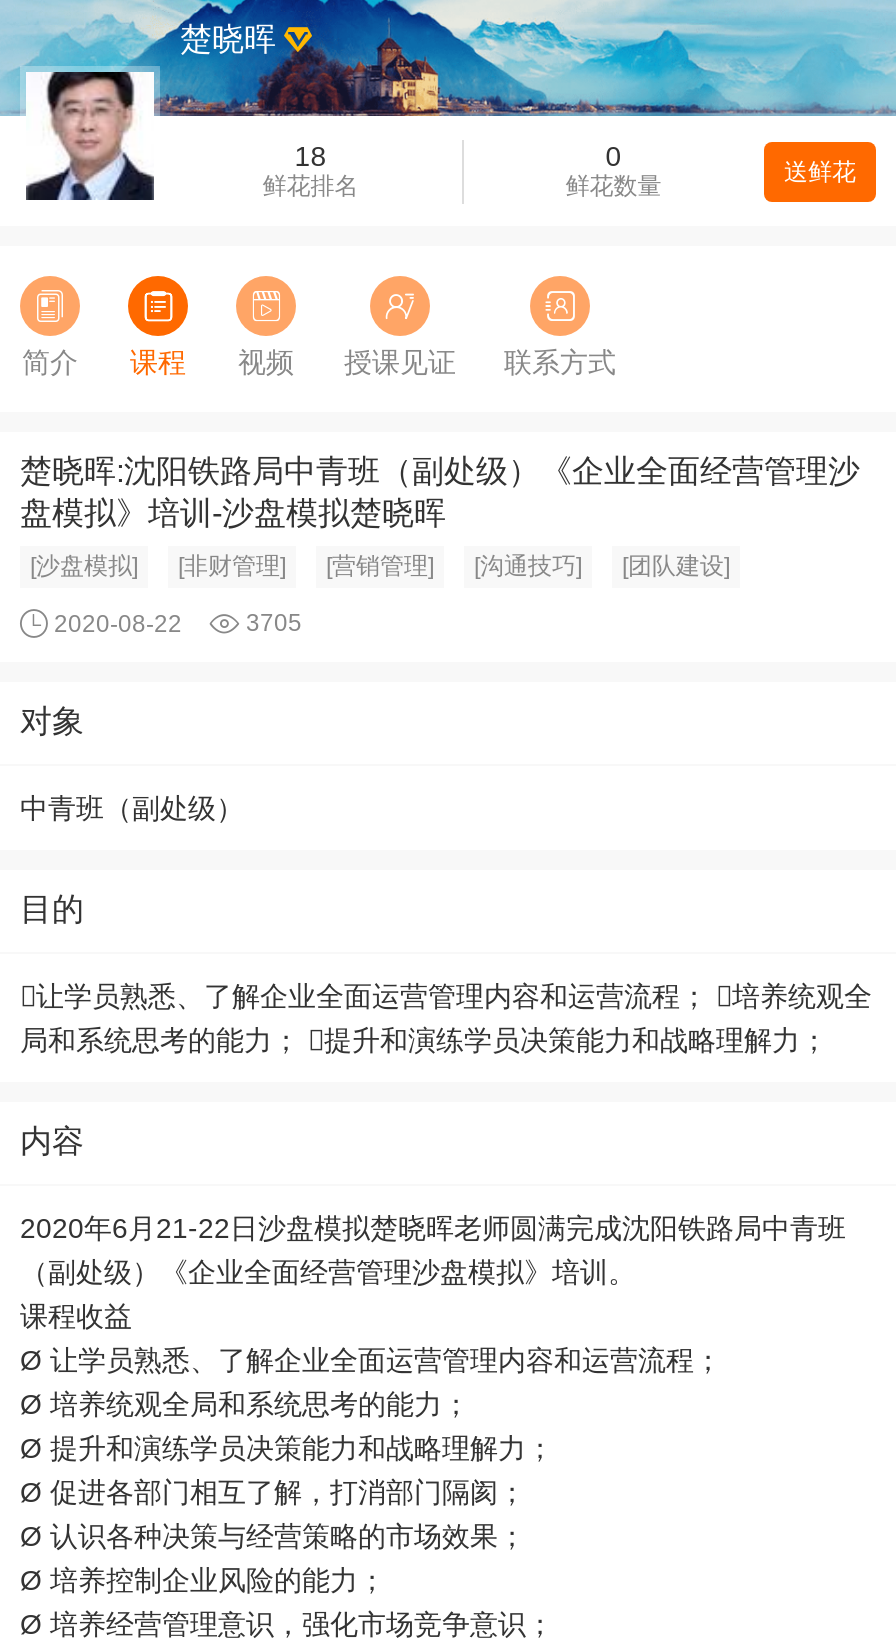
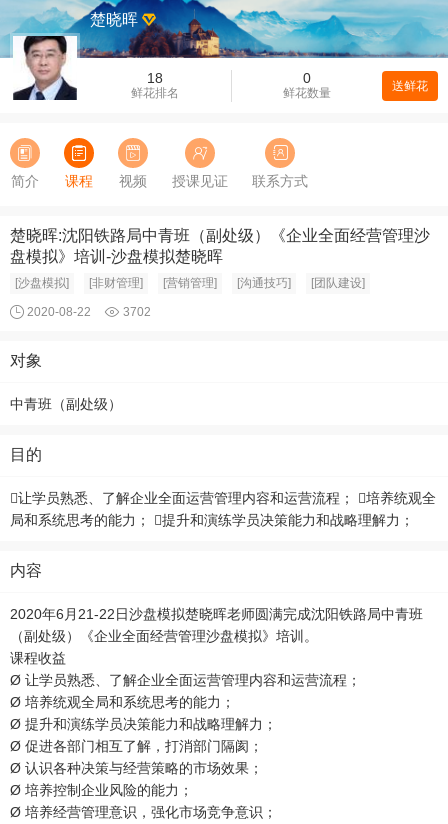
[246,609,302,637] 3705 -> [123,305,151,319] 3702

